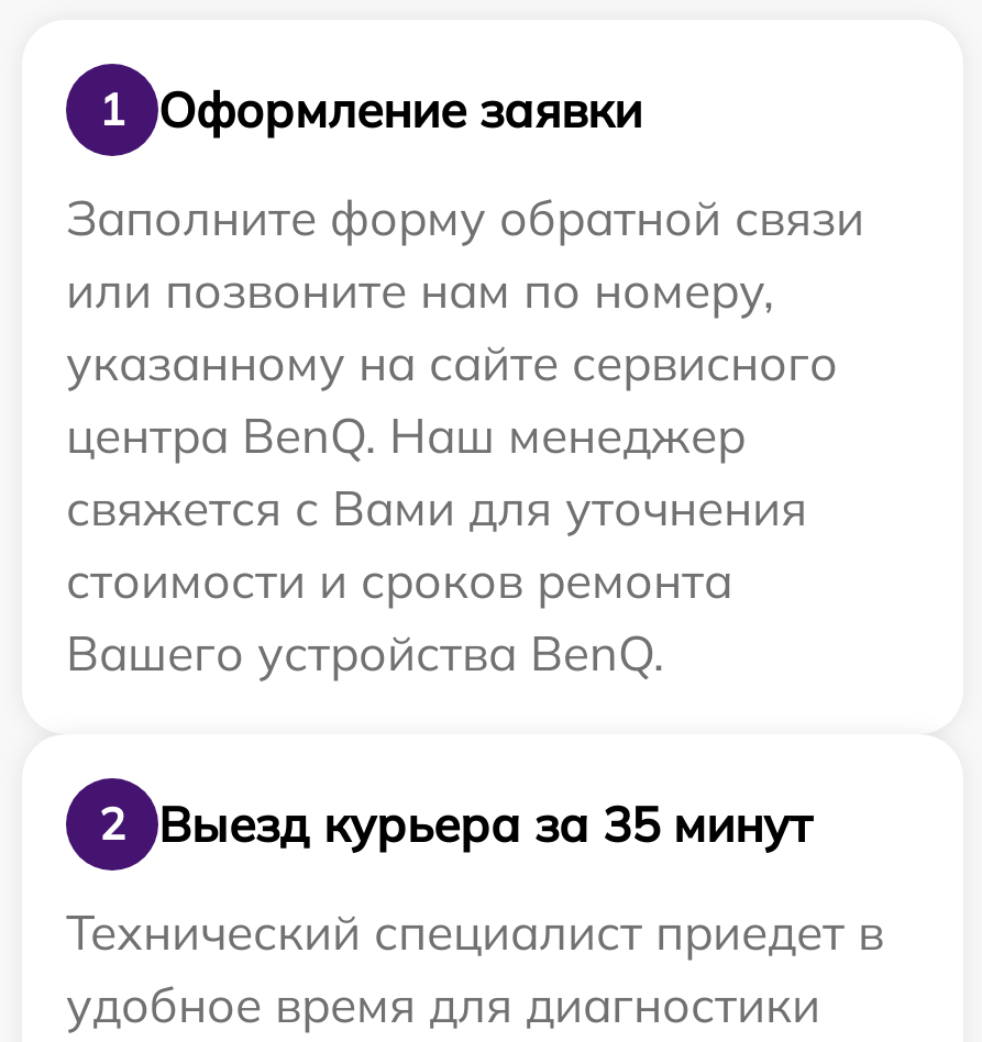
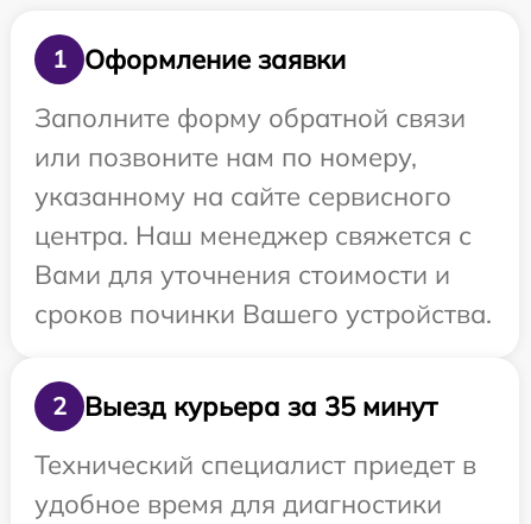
[66,405,807,685] центра BenQ. Наш менеджер | свяжется с Вами для уточнения | стоимости и сроков ремонта | Вашего устройства BenQ. -> [34,219,492,331] центра. Наш менеджер свяжется с | Вами для уточнения стоимости и | сроков починки Вашего устройства.

